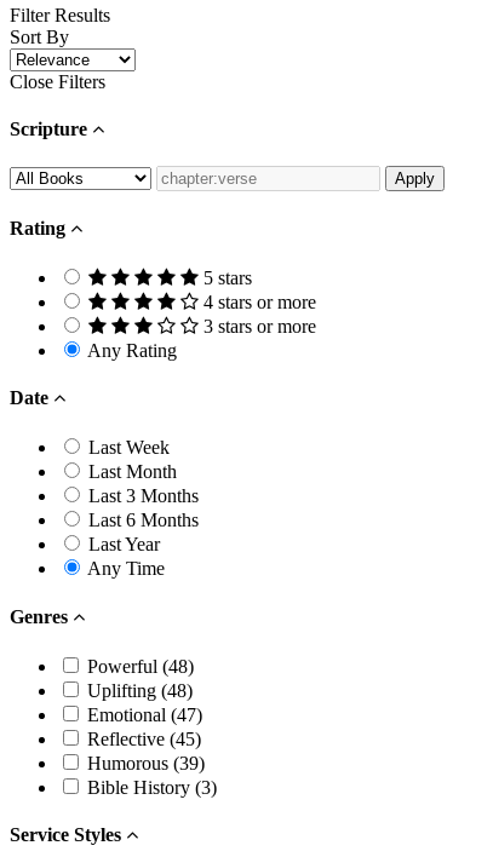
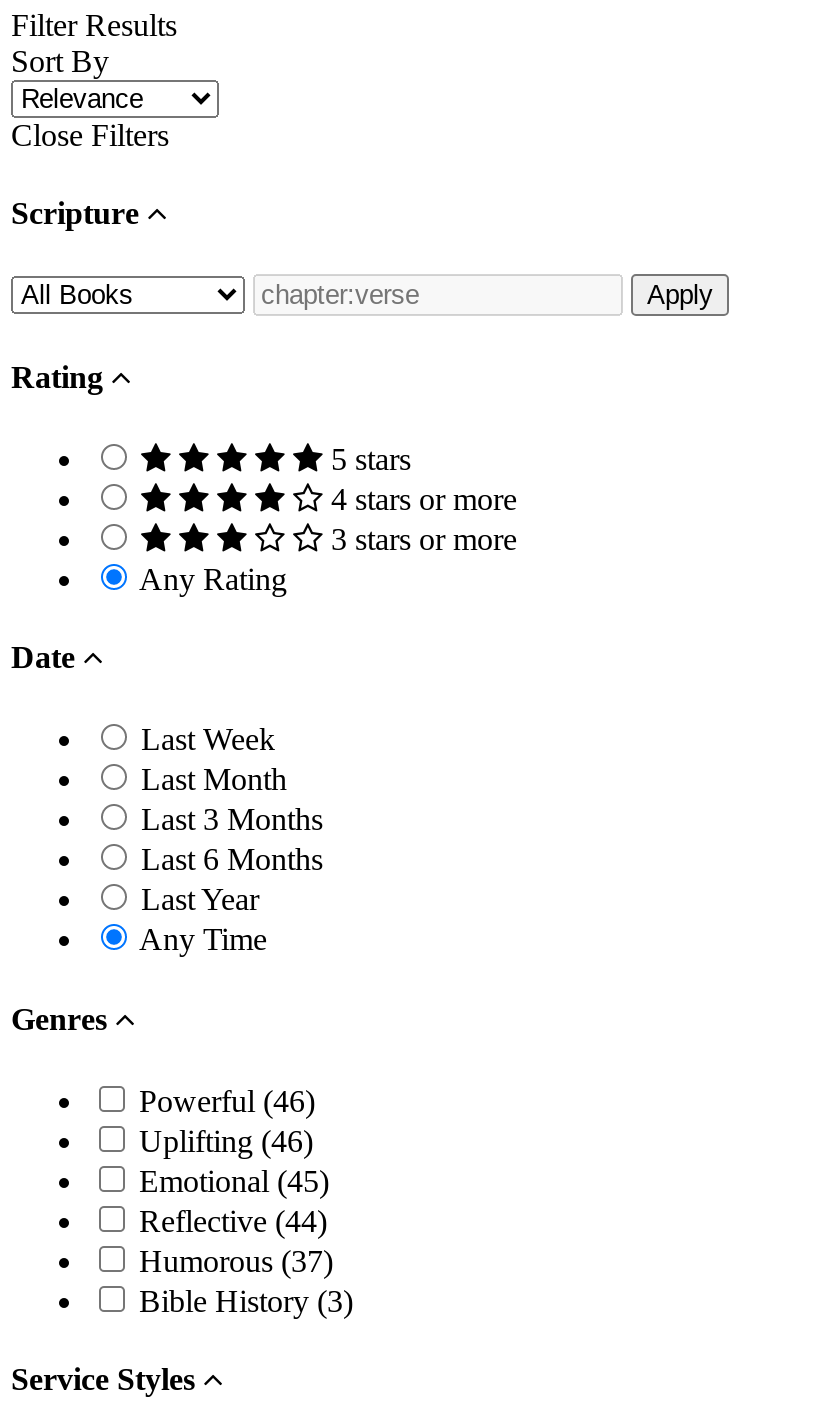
[82,656,194,677] Powerful (48) -> [131,1084,315,1118] Powerful (46)
[82,680,193,701] Uplifting (48) -> [131,1124,313,1158] Uplifting (46)
[82,704,202,725] Emotional (47) -> [131,1164,329,1198] Emotional (45)
[82,729,201,749] Reflective (45) -> [131,1204,327,1238] Reflective (44)
[82,753,205,773] Humorous (39) -> [131,1244,333,1278] Humorous (37)

